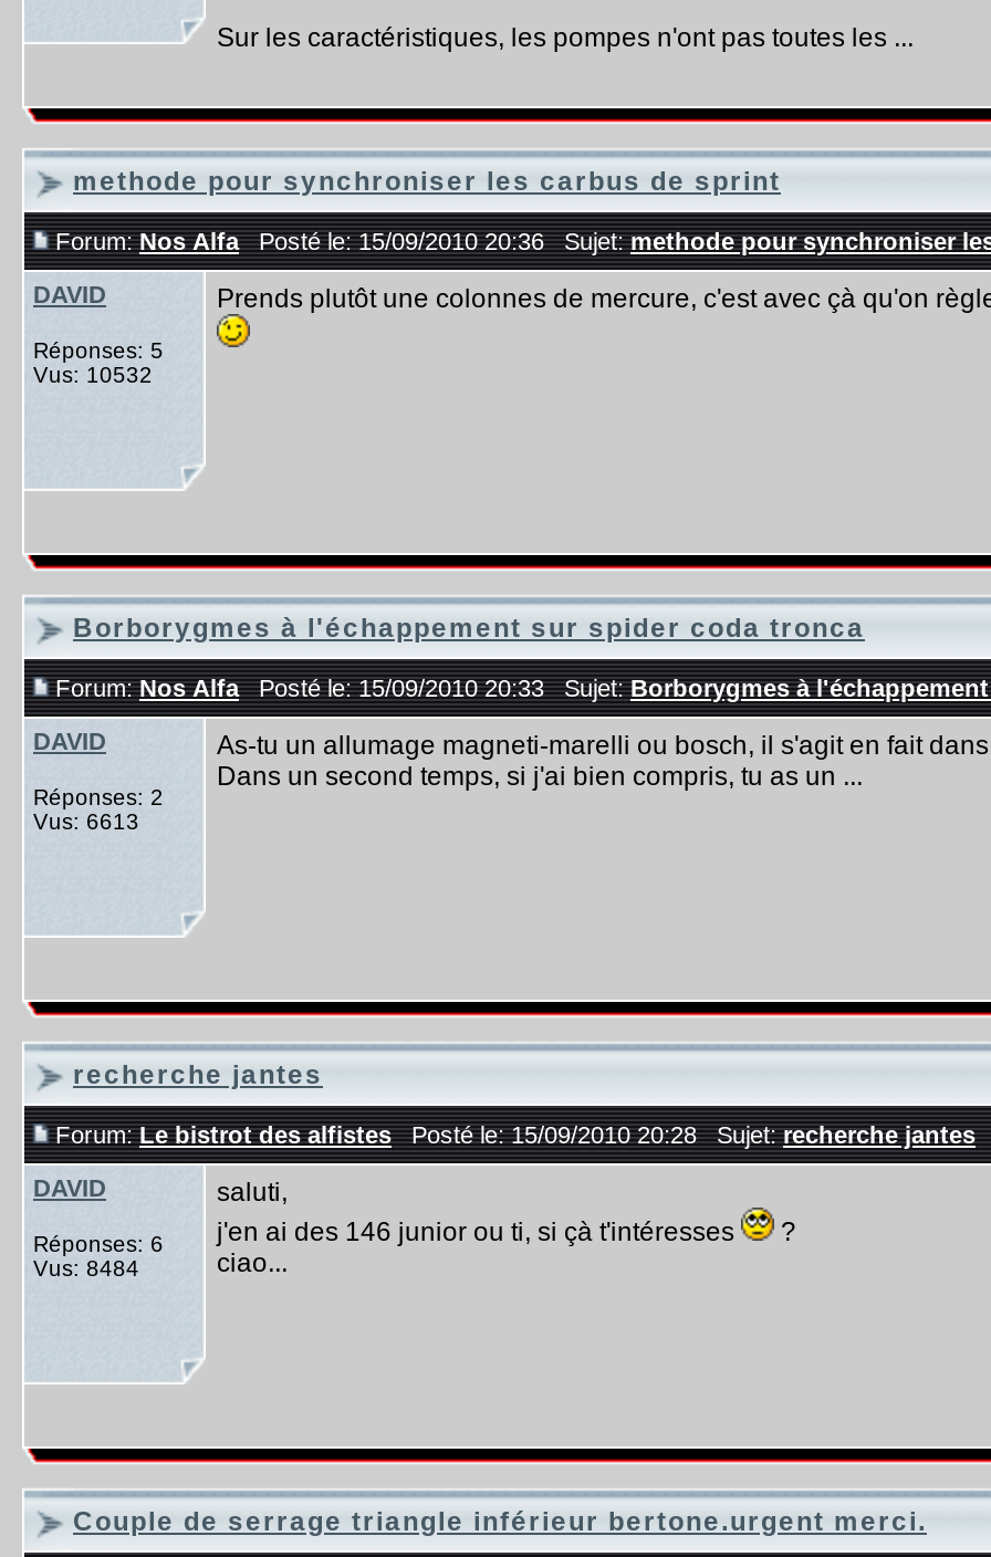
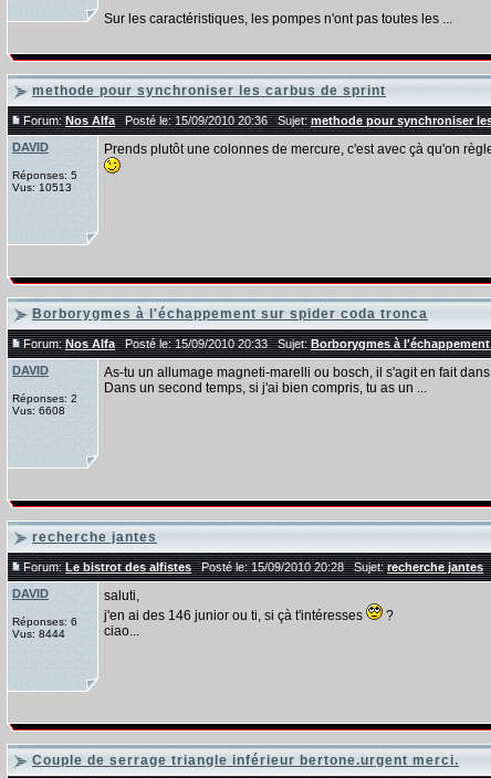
[33,363,153,387] Vus: 10532 -> [12,181,72,193] Vus: 10513
[33,809,139,834] Vus: 6613 -> [12,404,65,417] Vus: 6608
[33,1256,139,1281] Vus: 8484 -> [12,628,65,640] Vus: 8444

